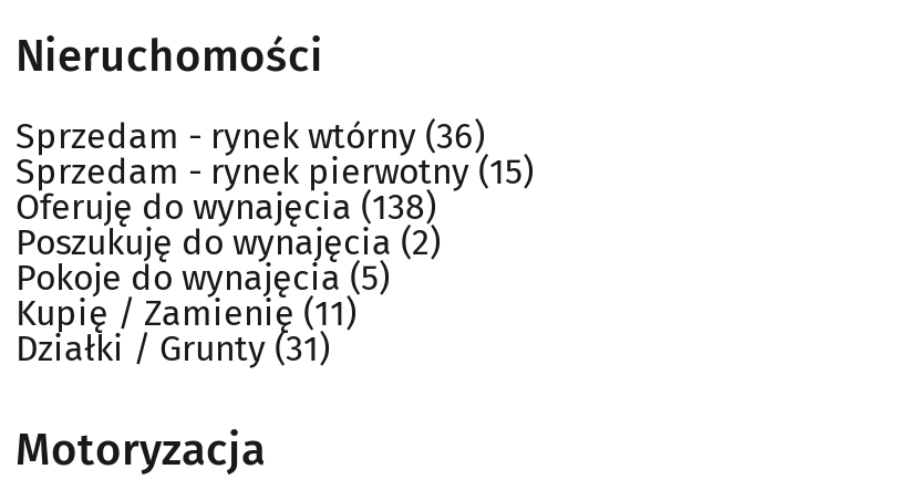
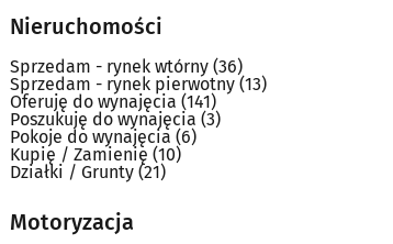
[15,149,534,191] Sprzedam - rynek pierwotny(15) -> [10,73,267,94] Sprzedam - rynek pierwotny(13)
[15,185,436,227] Oferuję do wynajęcia(138) -> [10,91,216,112] Oferuję do wynajęcia(141)
[15,220,441,262] Poszukuję do wynajęcia(2) -> [10,108,221,129] Poszukuję do wynajęcia(3)
[15,256,390,298] Pokoje do wynajęcia (5) -> [10,126,196,147] Pokoje do wynajęcia (6)
[15,291,356,333] Kupię / Zamienię(11) -> [10,143,181,164] Kupię / Zamienię(10)
[15,326,330,368] Działki / Grunty(31) -> [10,161,166,182] Działki / Grunty(21)

